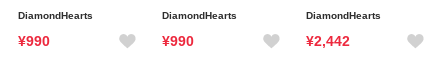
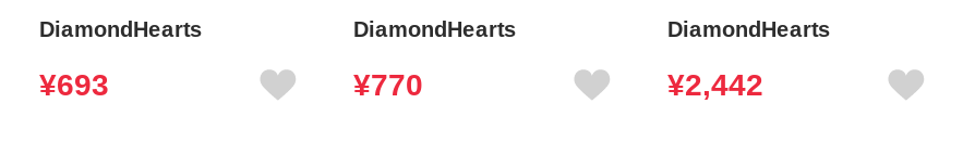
[18,33,50,49] ¥990 -> [39,67,109,101] ¥693
[162,33,194,49] ¥990 -> [353,67,423,101] ¥770

